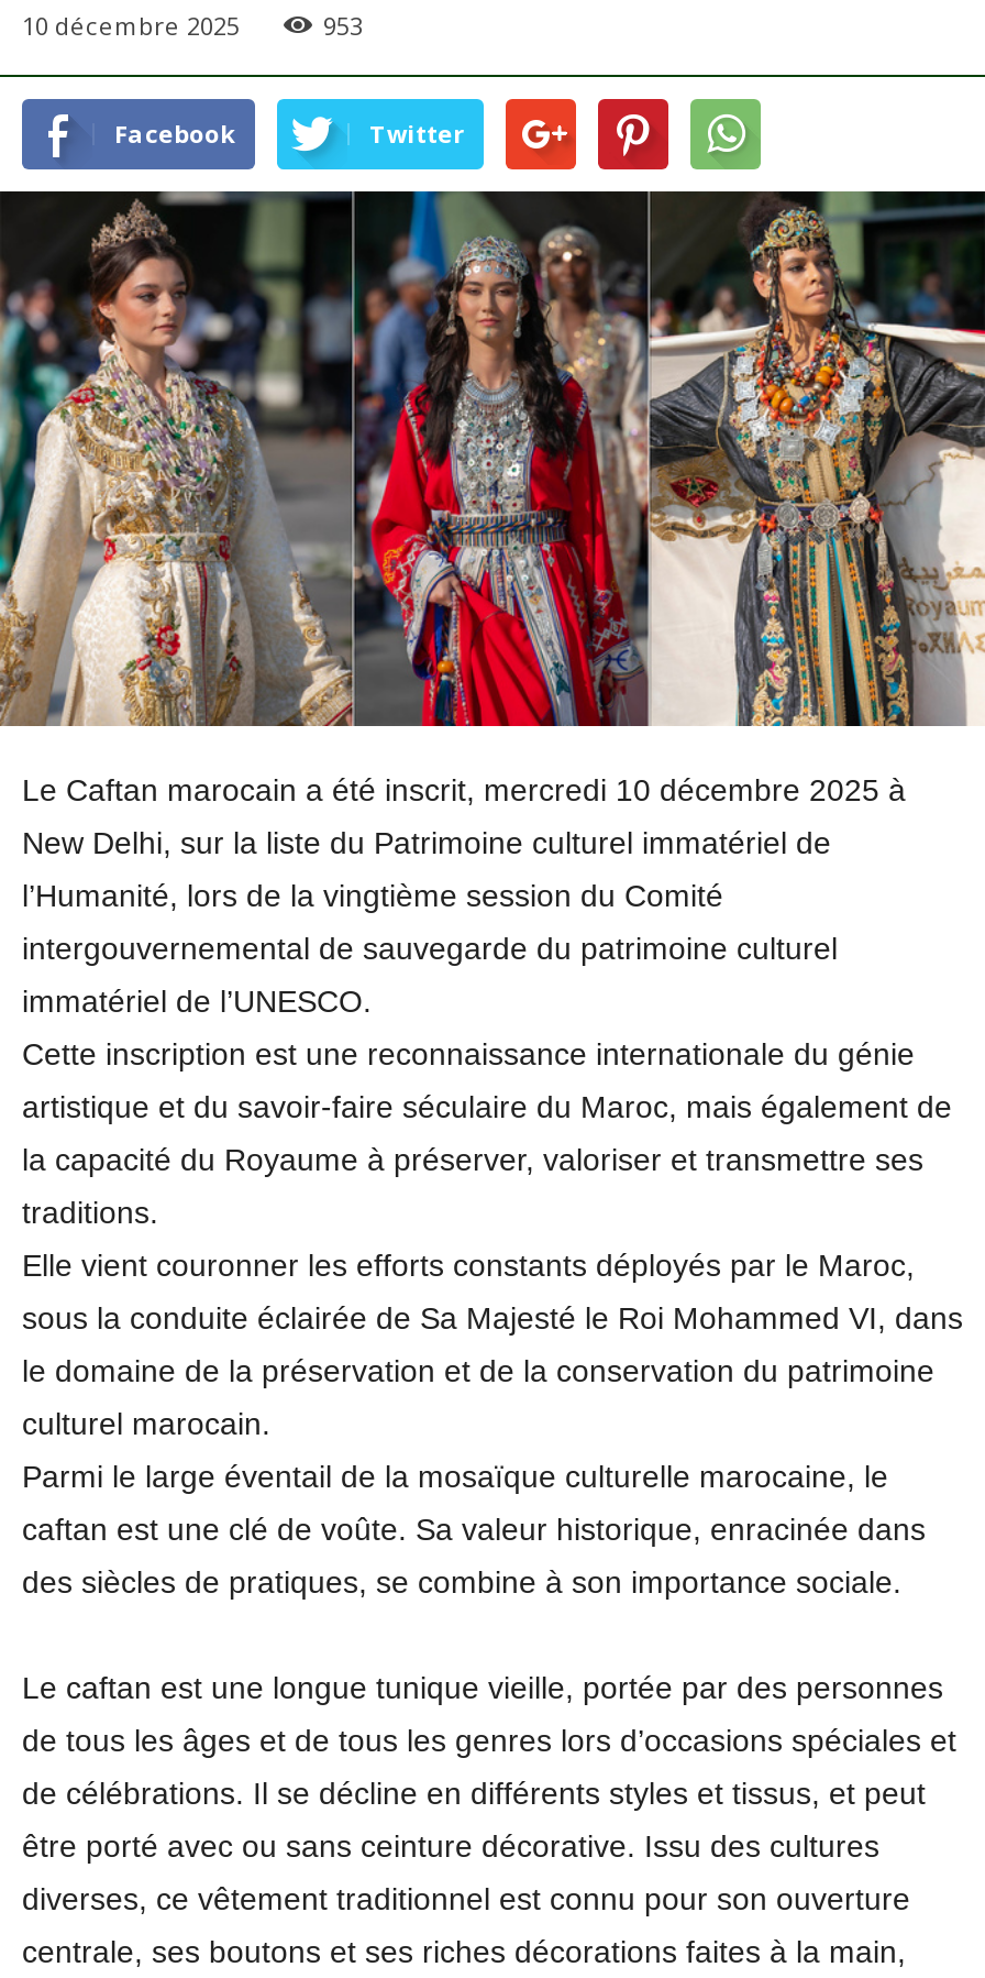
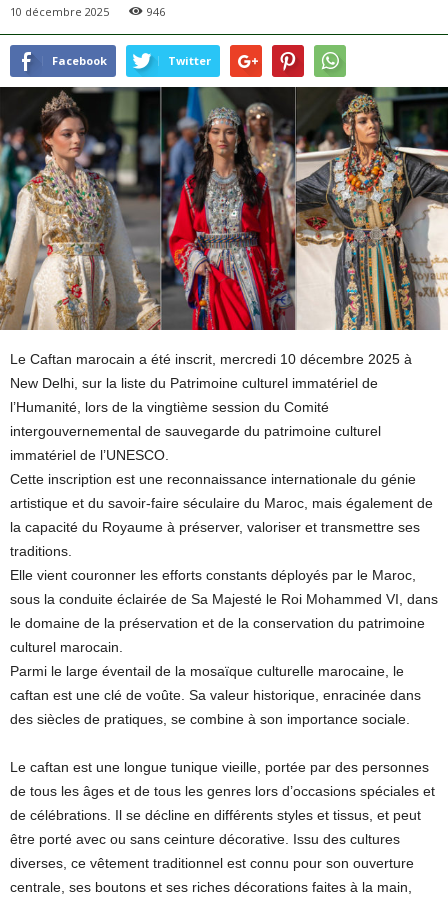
[323,9,363,42] 953 -> [147,4,165,19] 946

